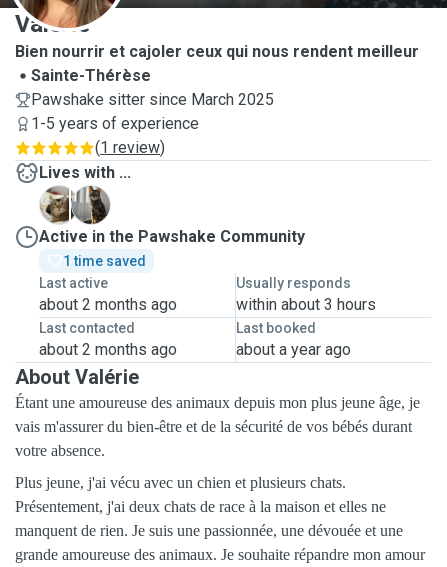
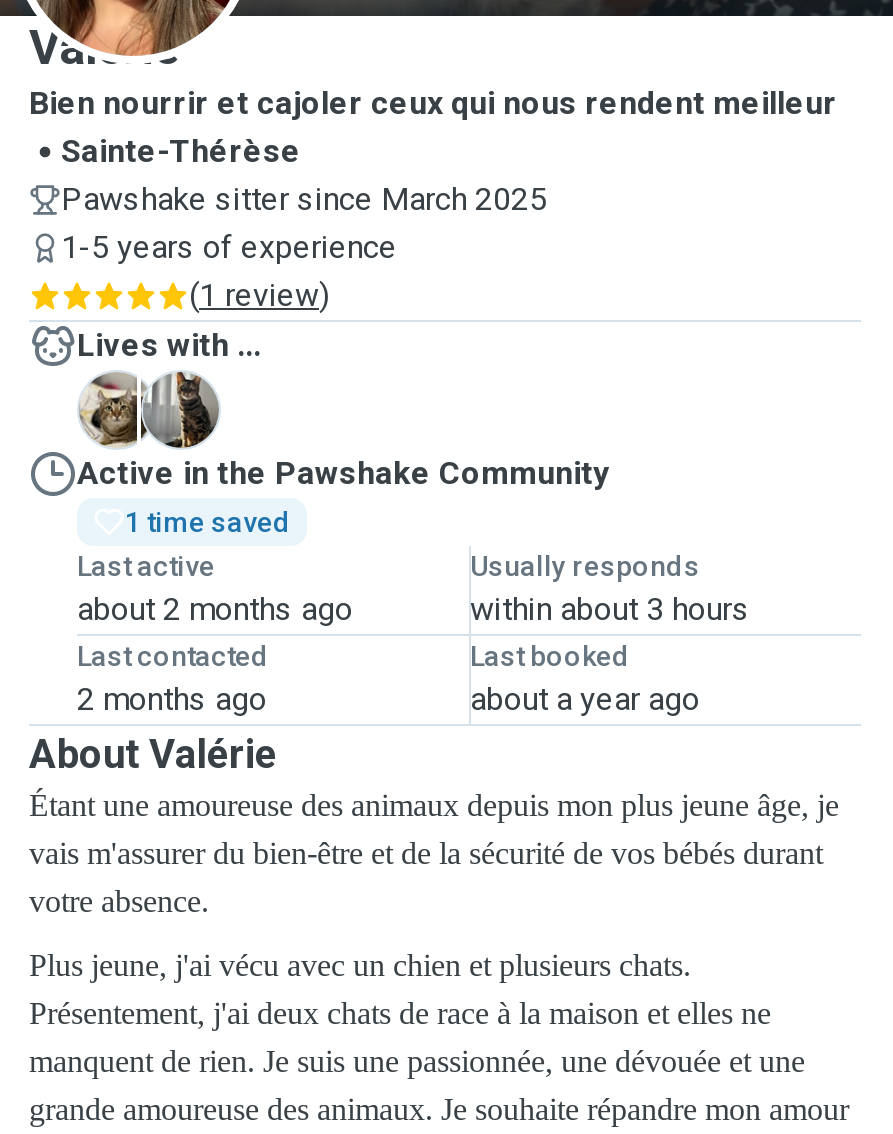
[39,340,177,359] about 2 months ago -> [77,680,267,718] 2 months ago

